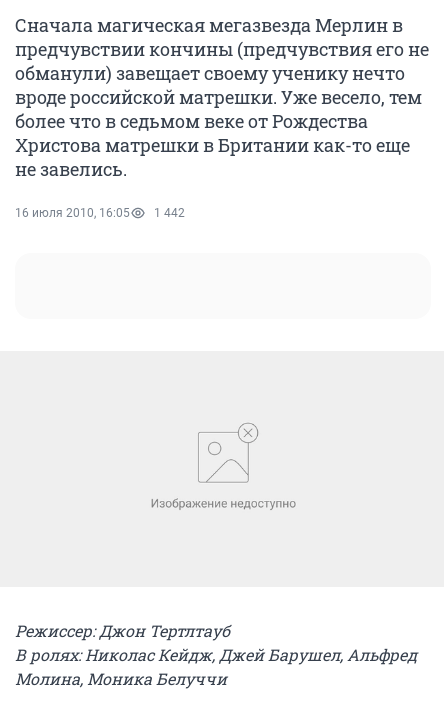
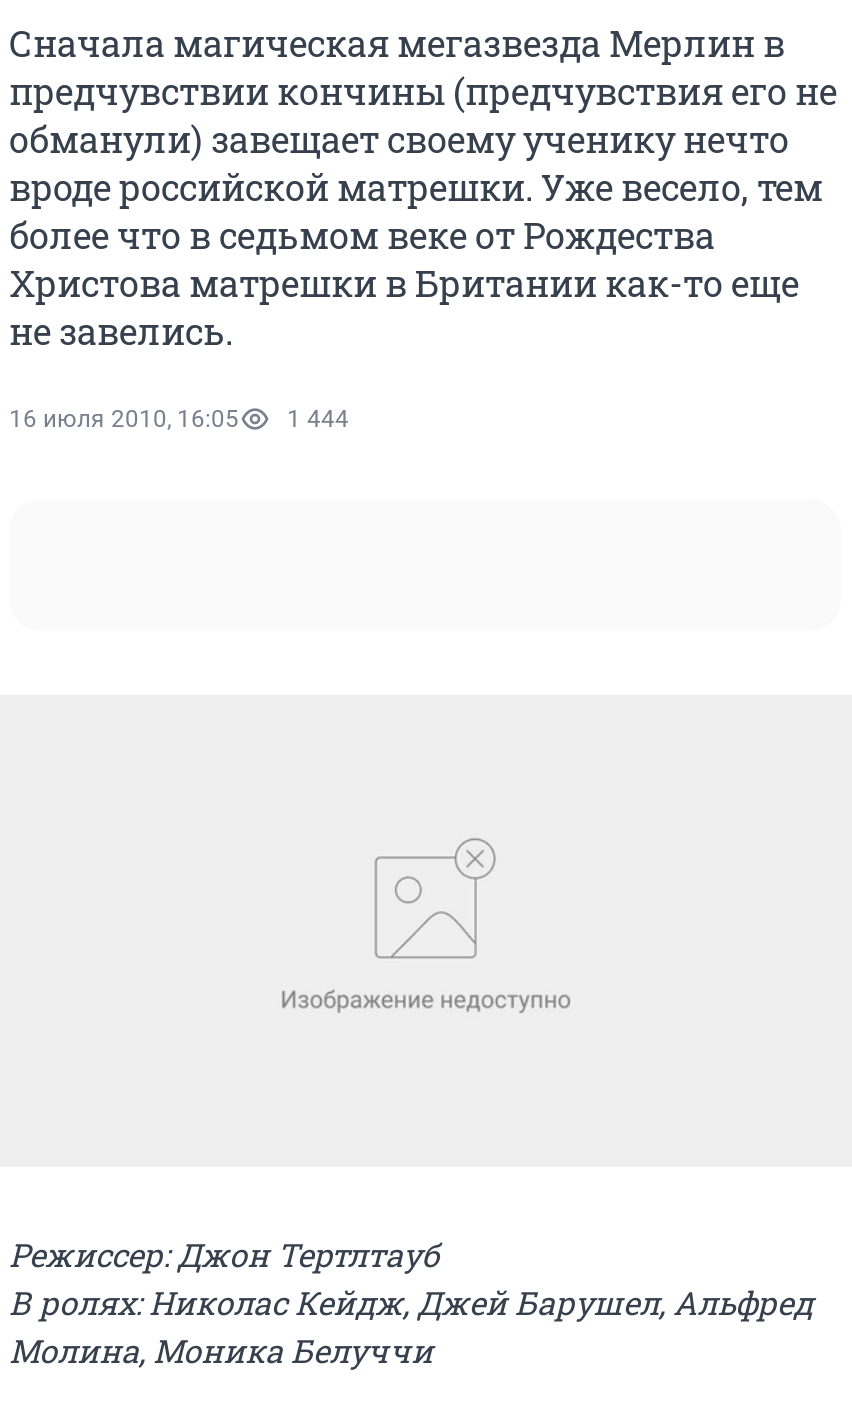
[15,206,185,220] 16 июля 2010, 16:05 1 442 -> [9,405,349,433] 16 июля 2010, 16:05 1 444

